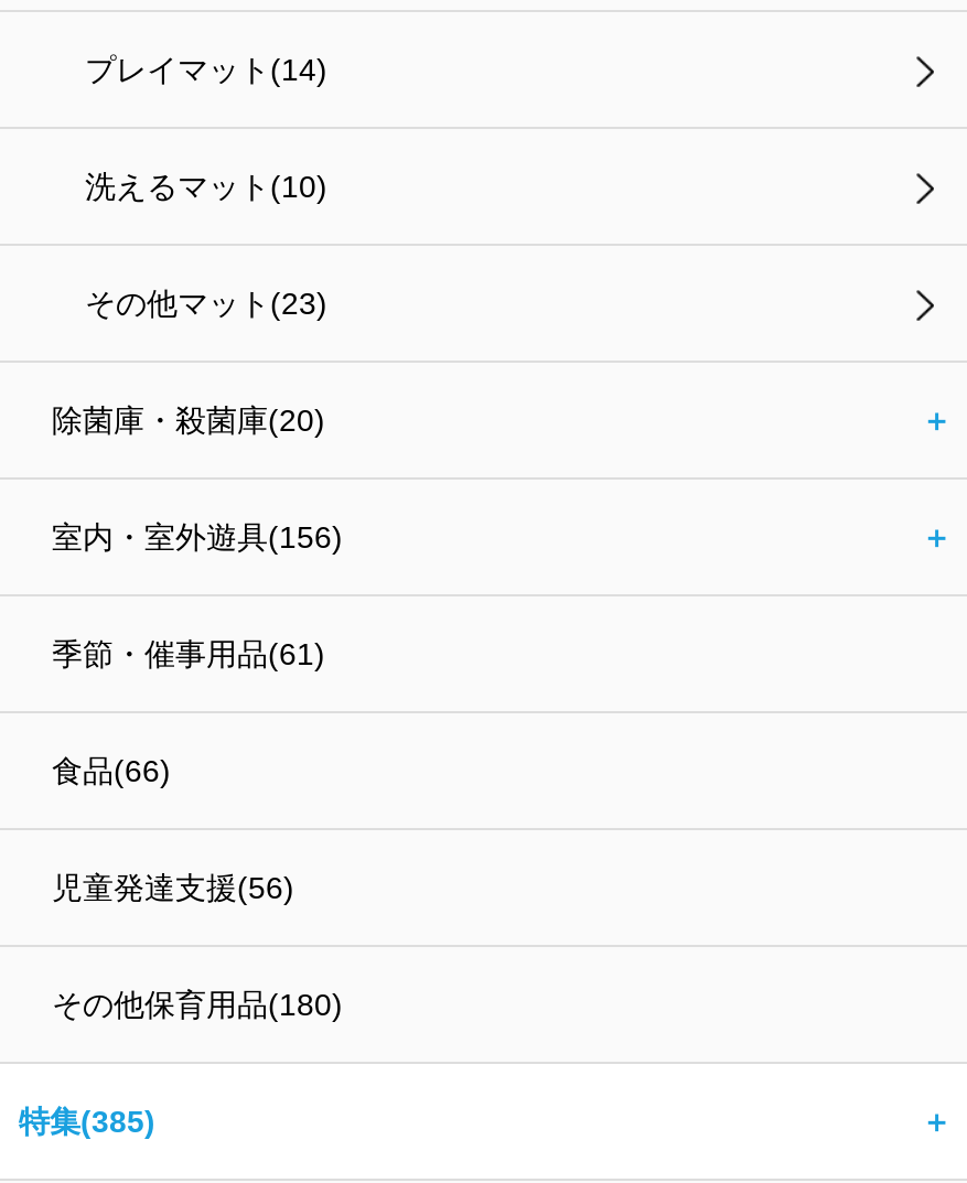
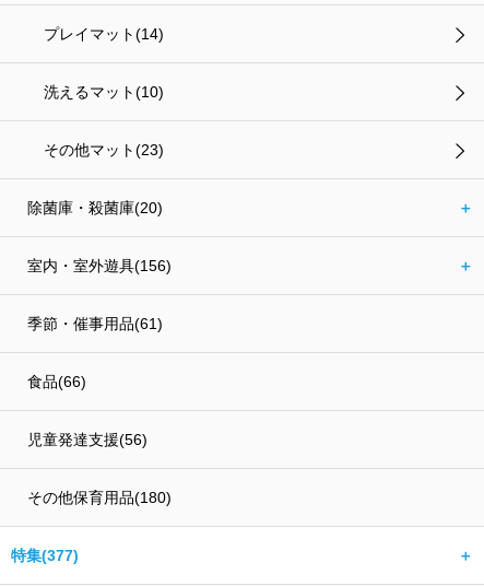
[19,1105,155,1140] 特集(385) -> [11,547,79,565] 特集(377)

